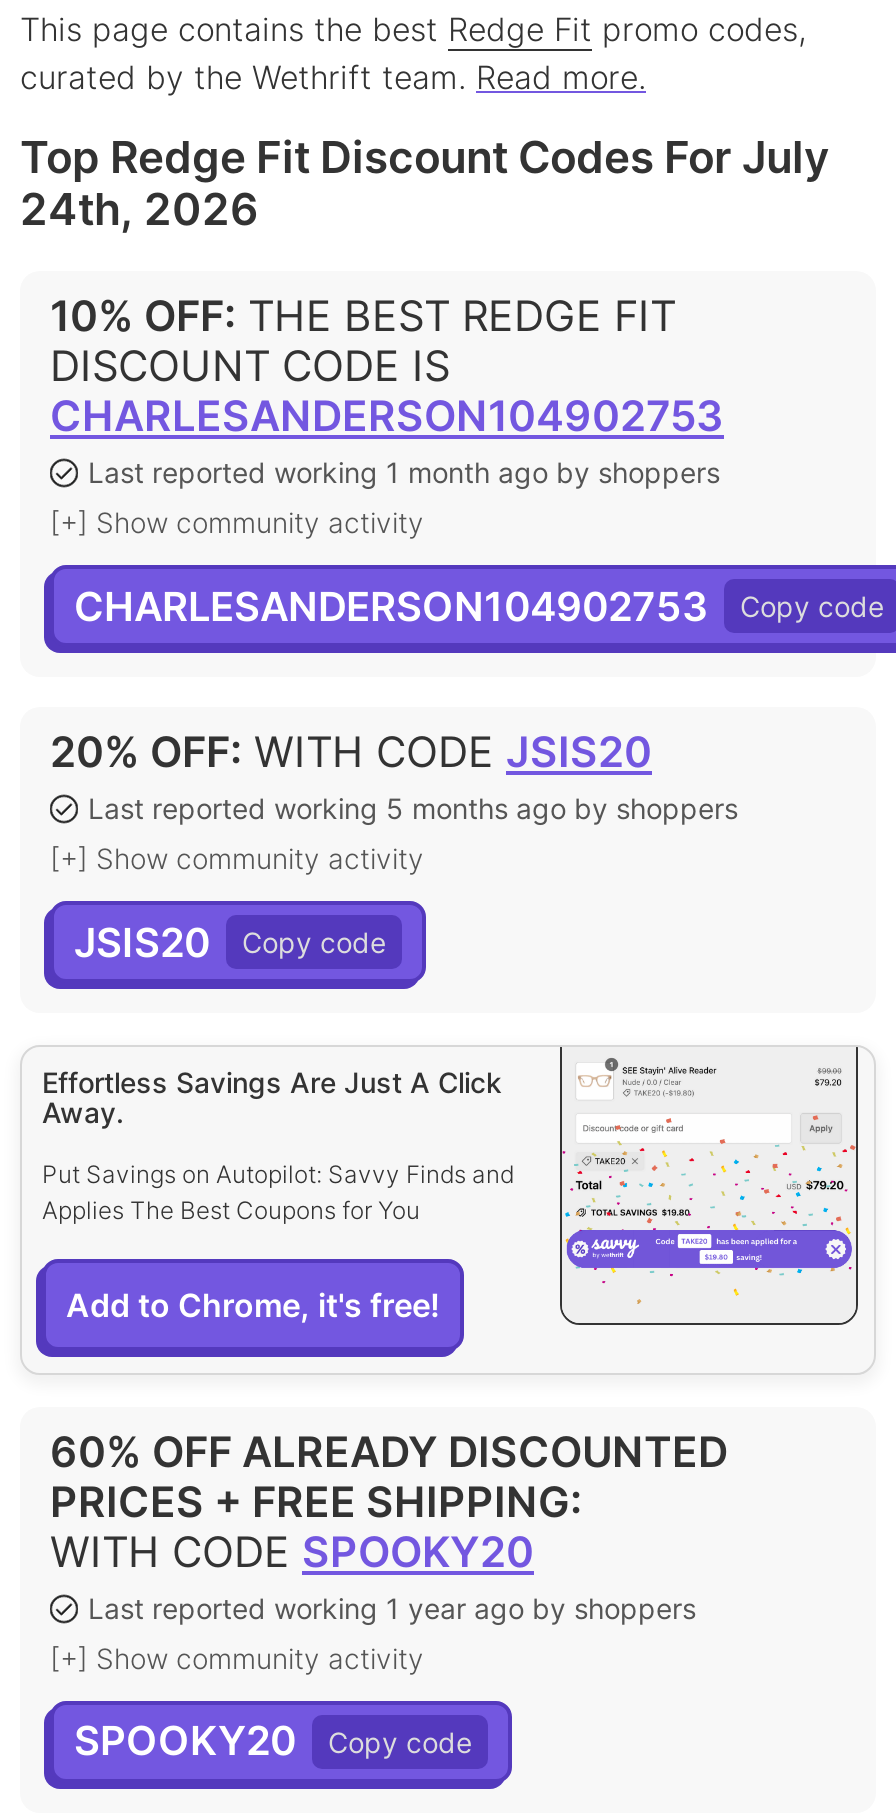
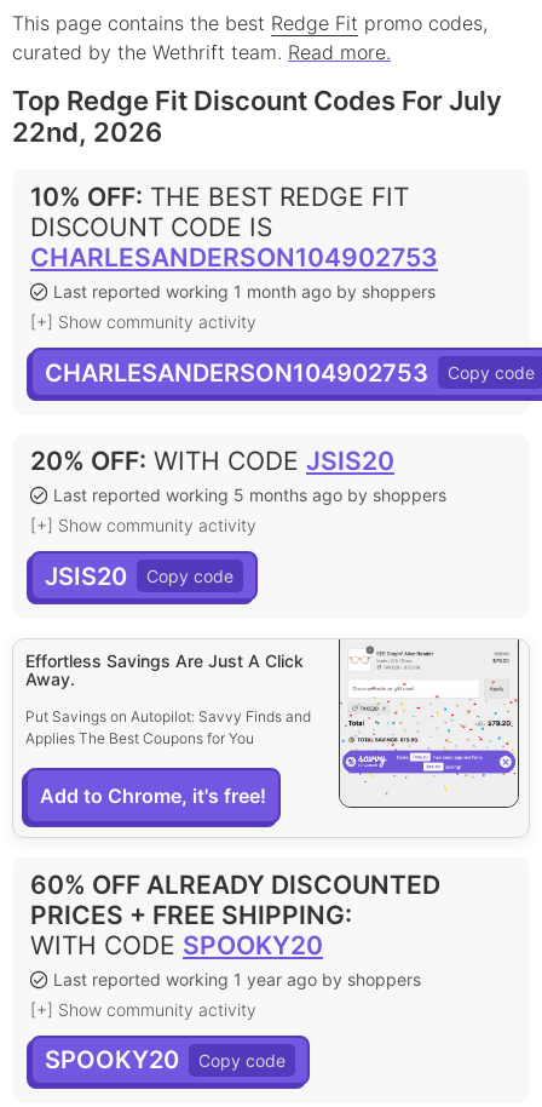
[20,183,258,235] 24th, 2026 -> [12,116,162,148] 22nd, 2026

